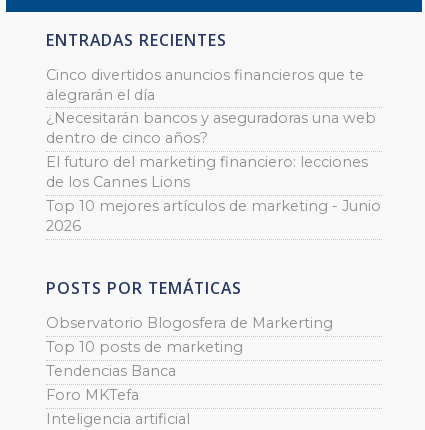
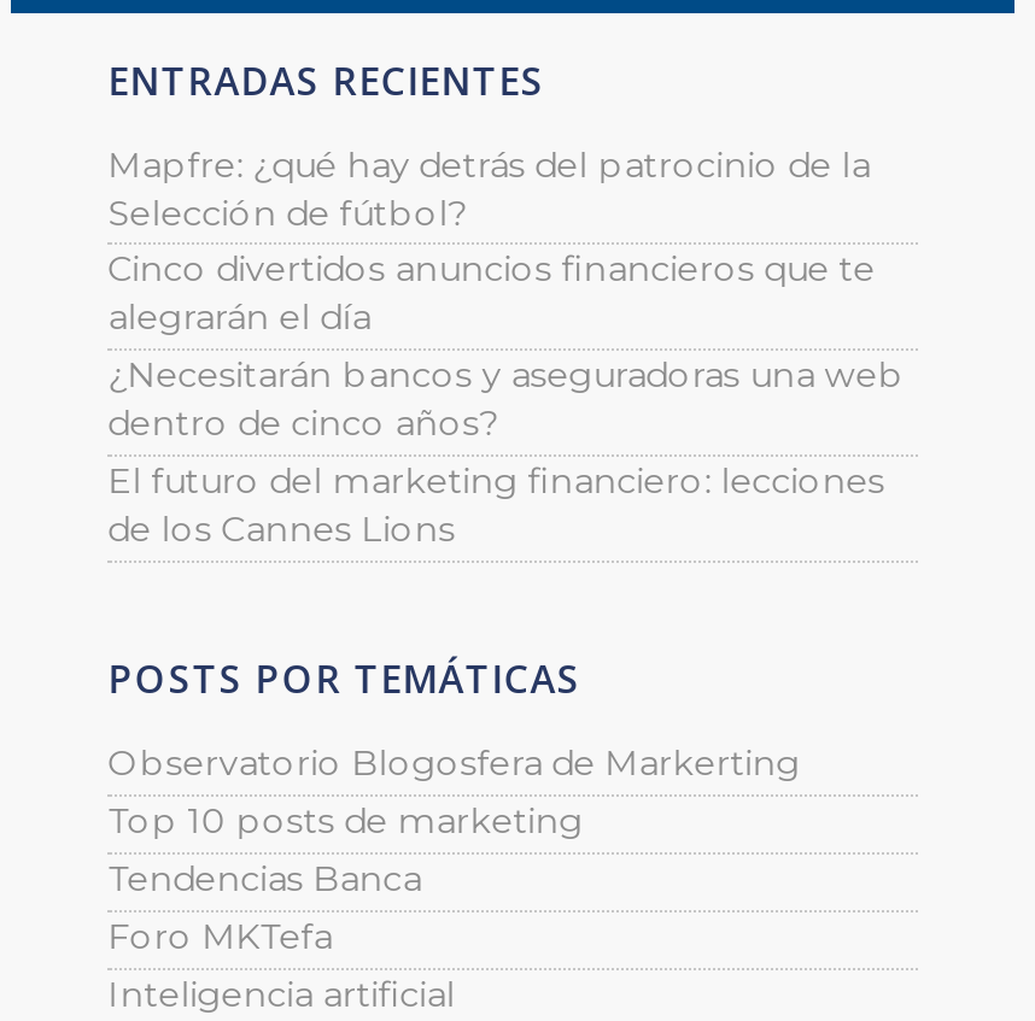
none -> [108,142,870,234] Mapfre: ¿qué hay detrás del patrocinio de la | Selección de fútbol?
moved [46,66,376,191] -> [108,248,904,551]: Cinco divertidos anuncios financieros que te | alegrarán el día | ¿Necesitarán bancos y aseguradoras una web | dentro de cinco años? | El futuro del marketing financiero: lecciones | de los Cannes Lions
[46,197,381,235] Top 10 mejores artículos de marketing - Junio | 2026 -> none

